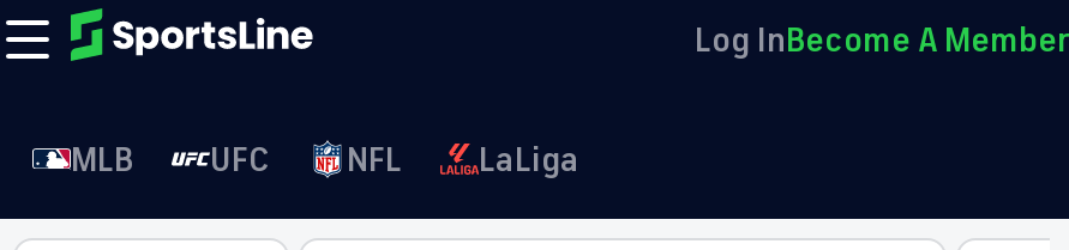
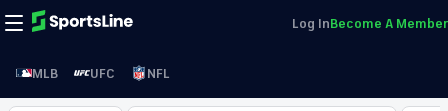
[479,139,579,179] LaLiga -> none

